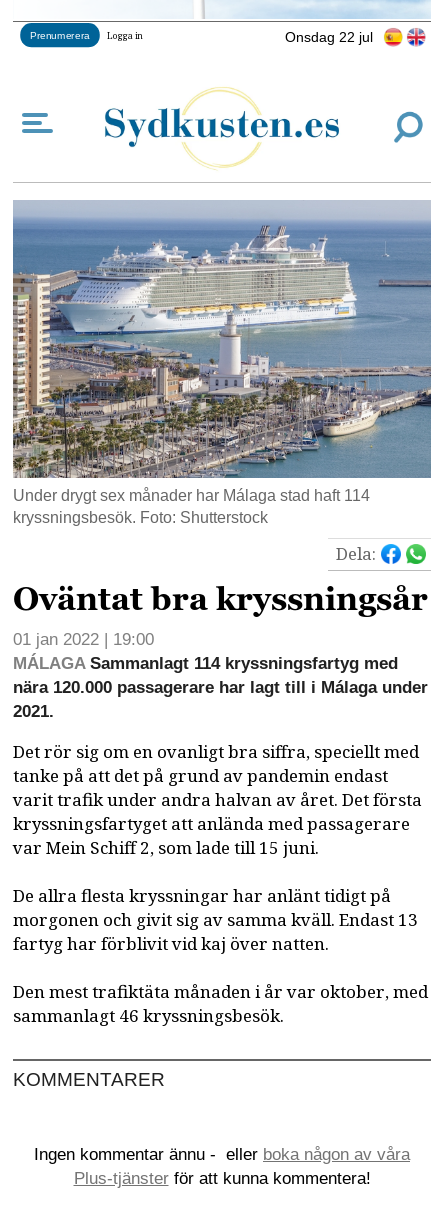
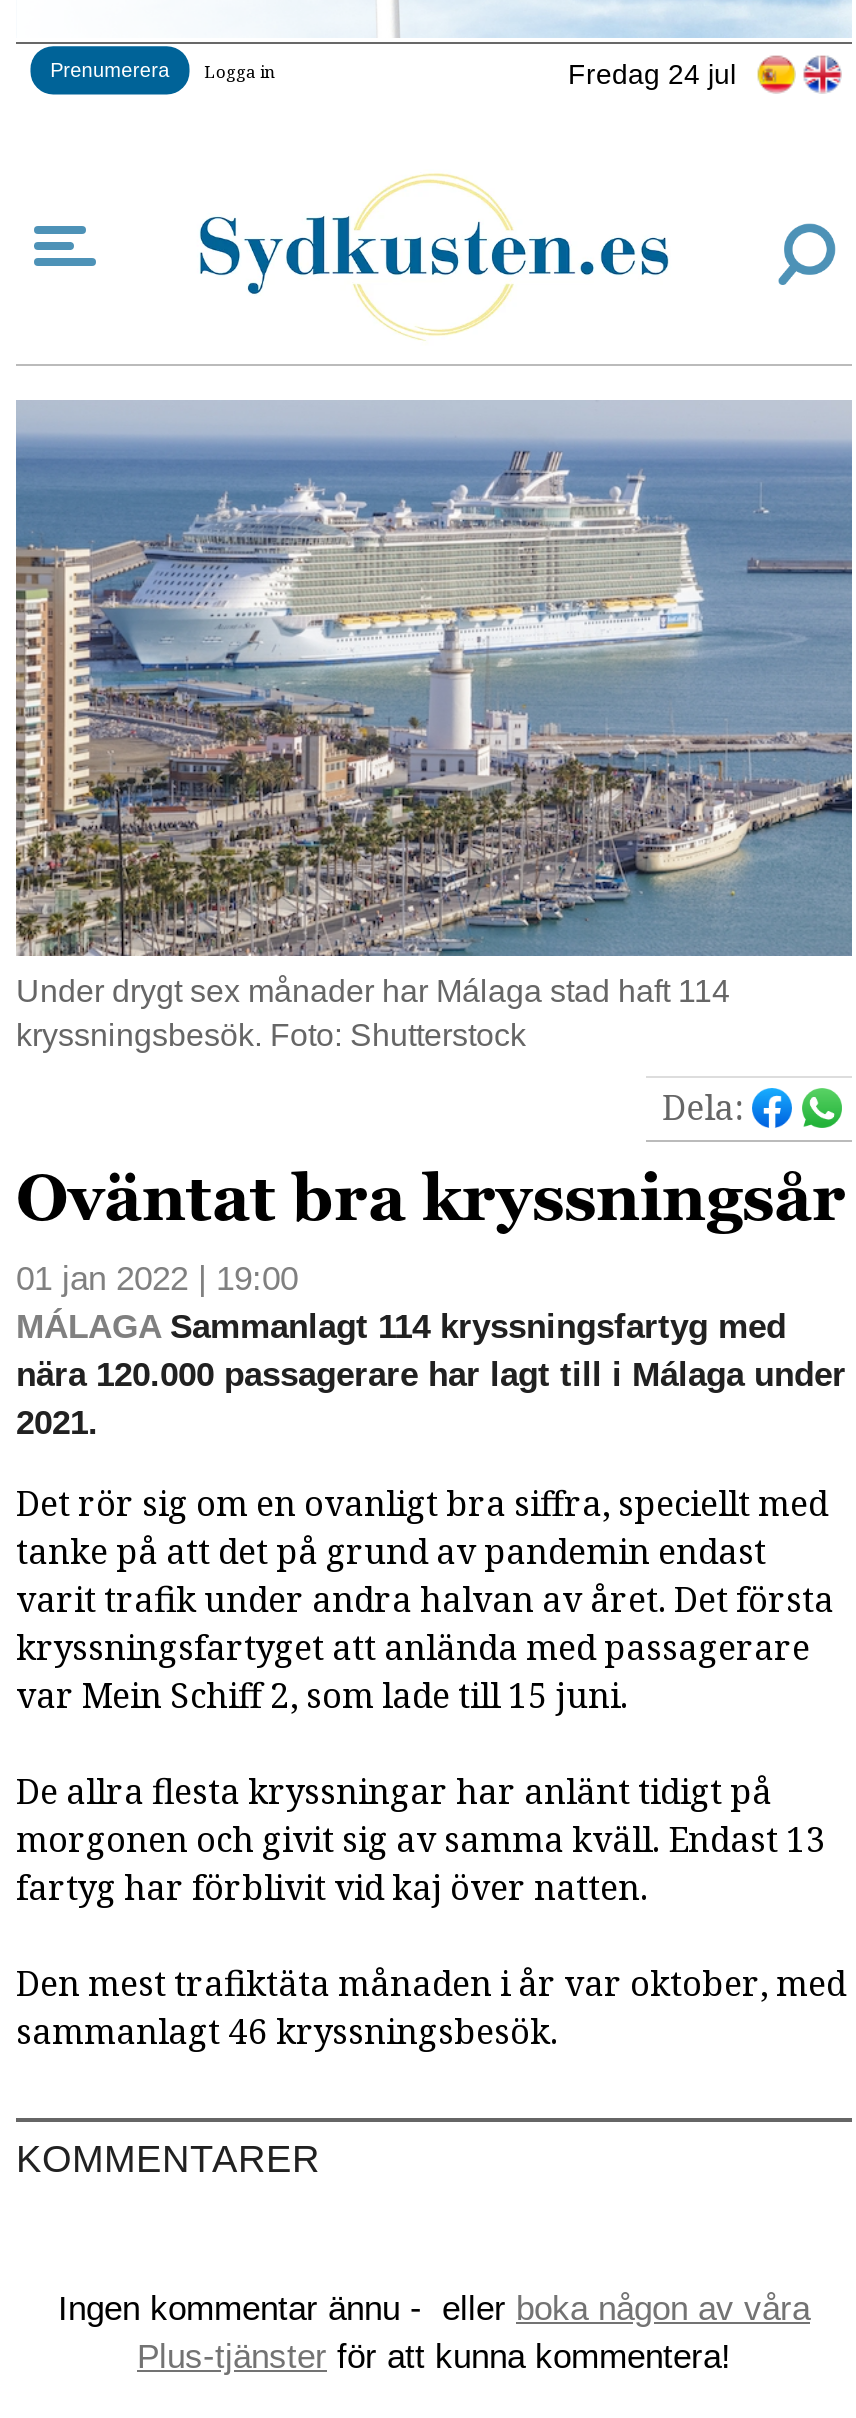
[285,28,373,44] Onsdag 22 jul -> [568,57,736,89] Fredag 24 jul

